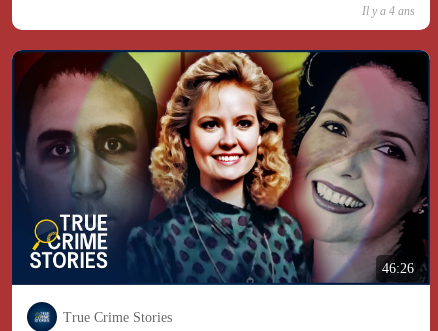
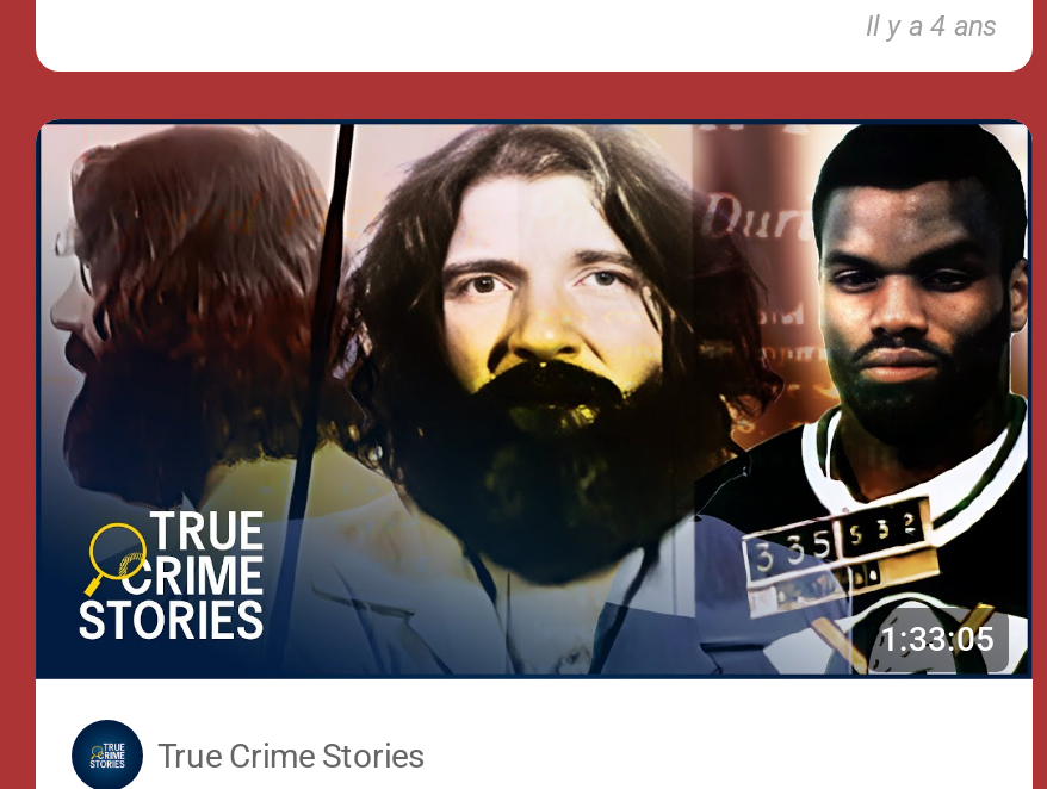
[13,51,429,283] [image] | 46:26 -> [38,122,1030,672] [image] | 1:33:05

